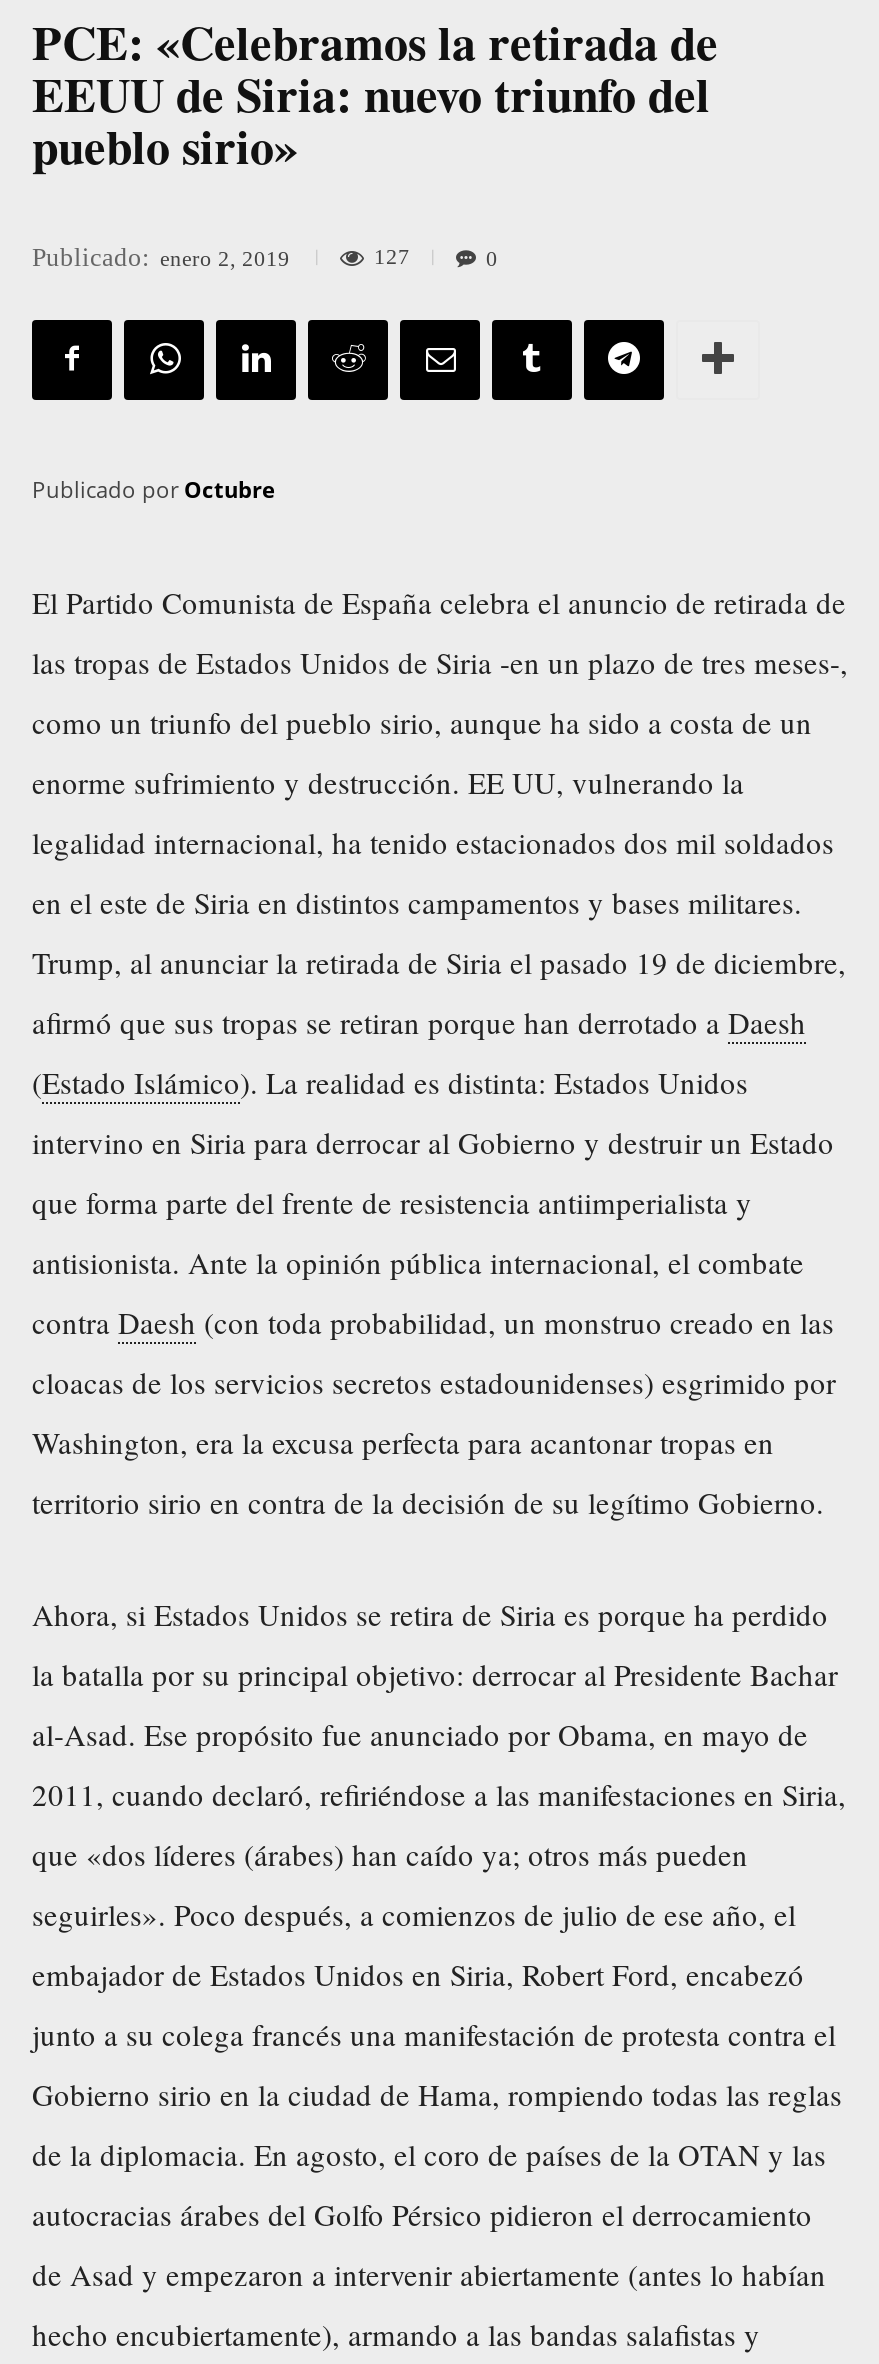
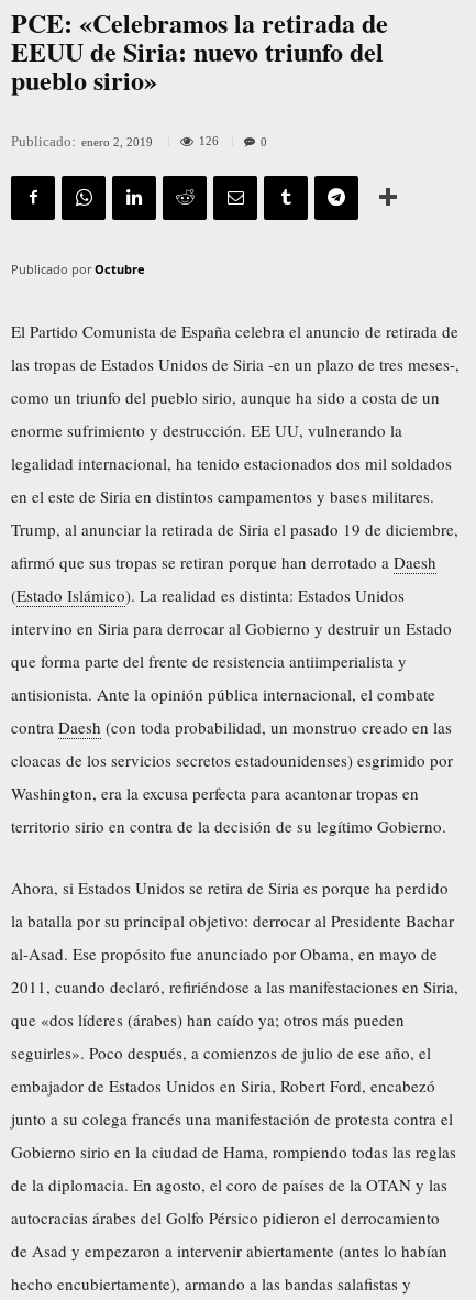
[374,245,410,269] 127 -> [199,135,219,148] 126

